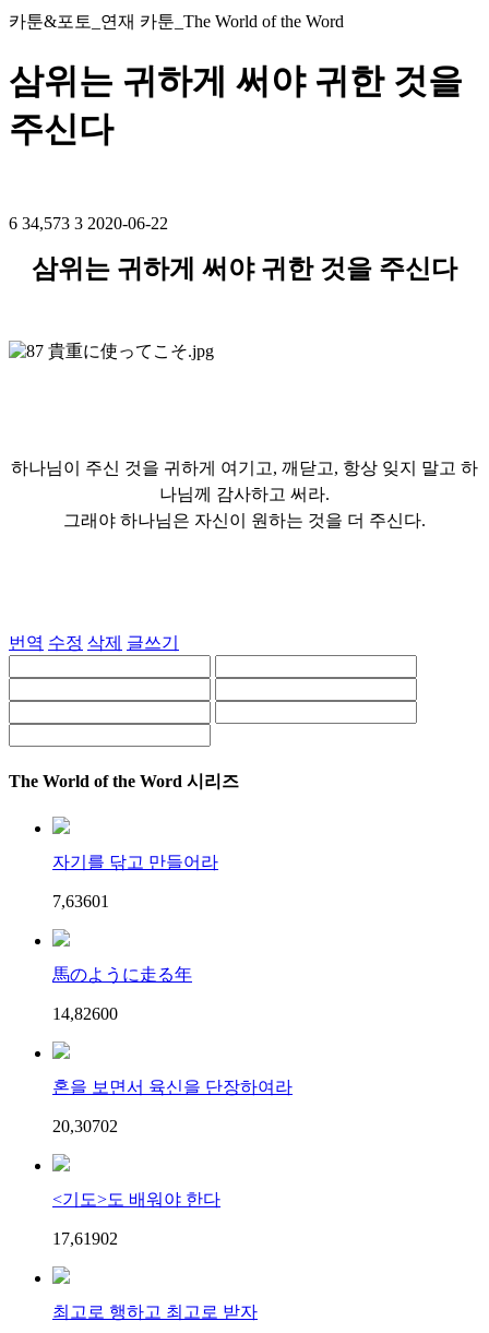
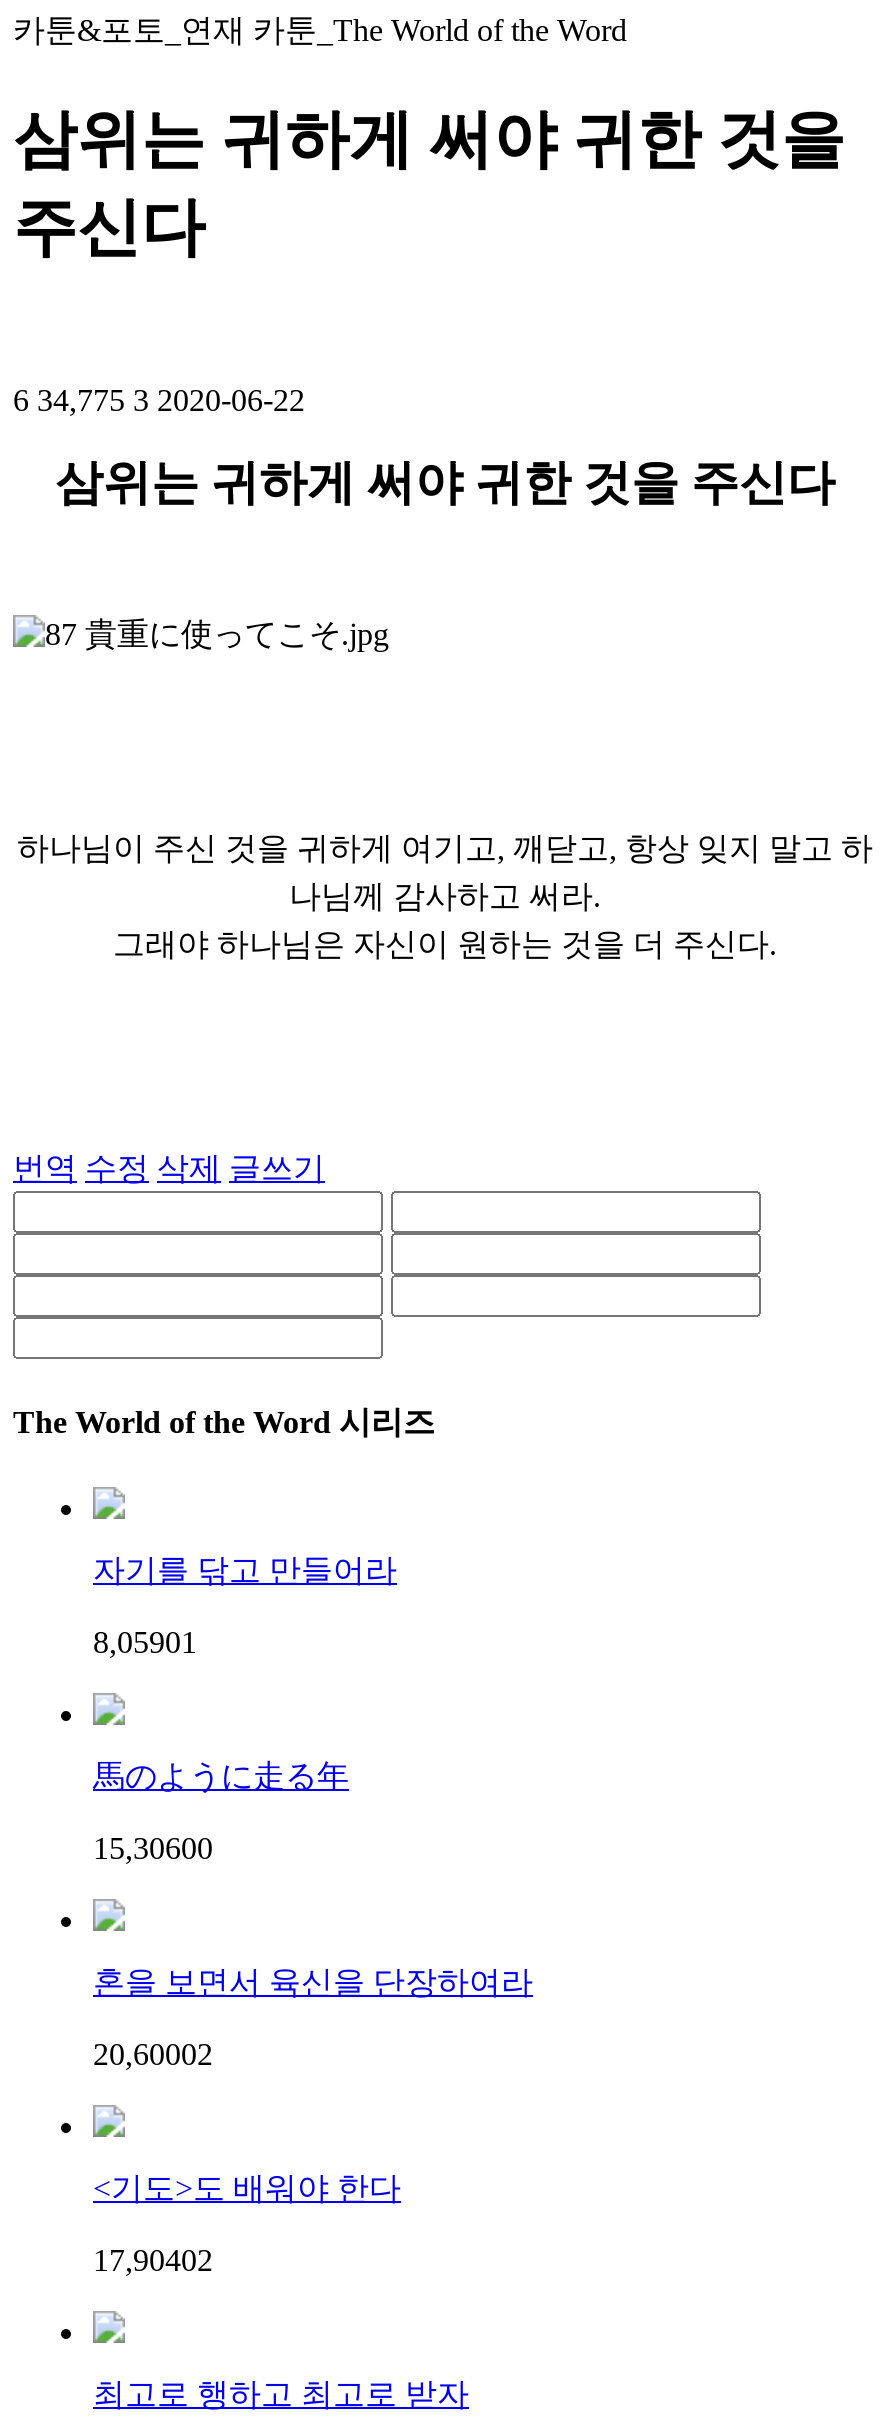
[9,214,168,233] 6 34,573 3 2020-06-22 -> [13,384,305,418] 6 34,775 3 2020-06-22
[52,892,109,910] 7,63601 -> [93,1625,197,1659] 8,05901
[52,1004,118,1023] 14,82600 -> [93,1831,213,1865] 15,30600
[52,1117,118,1135] 20,30702 -> [93,2037,213,2071] 20,60002
[52,1229,118,1248] 17,61902 -> [93,2243,213,2277] 17,90402

